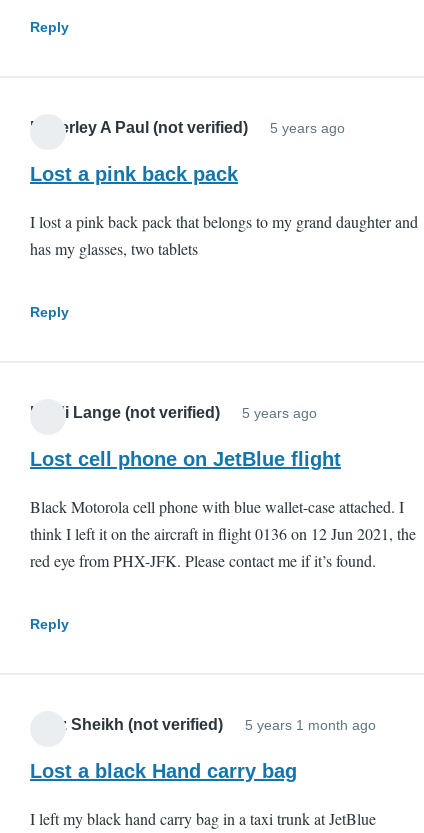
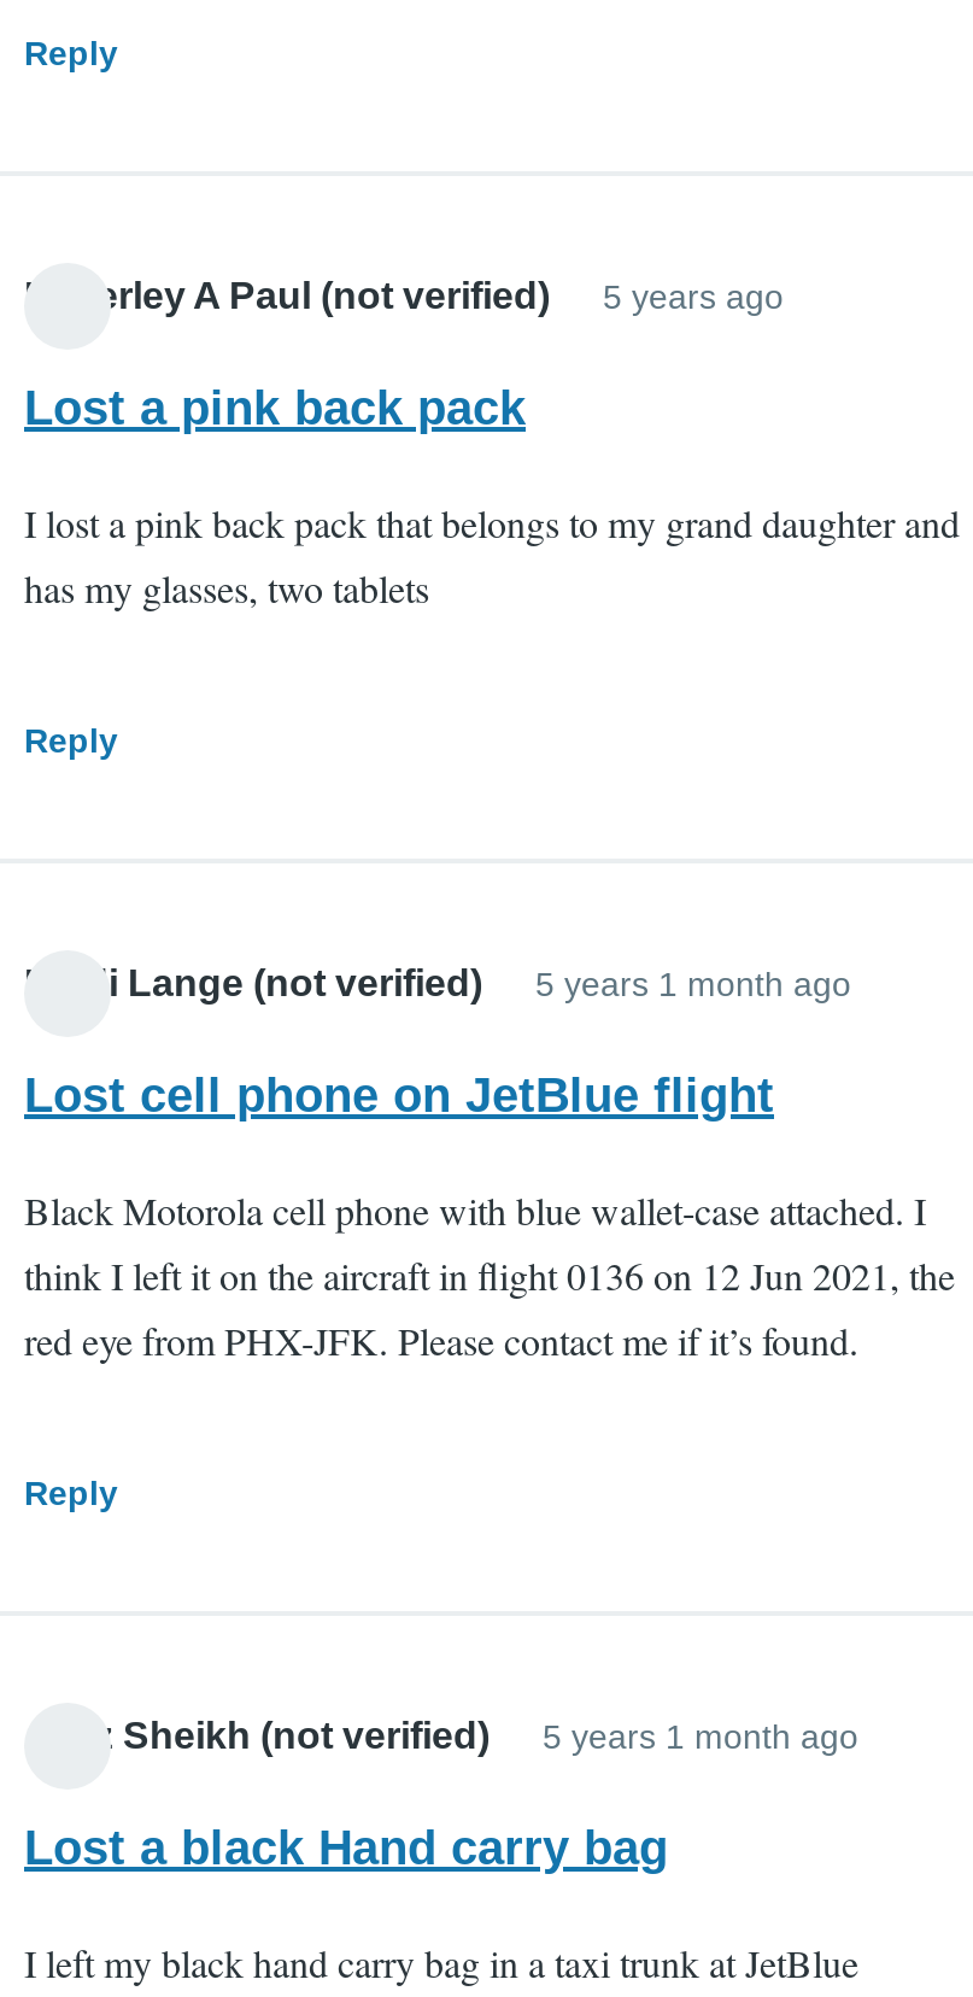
[242,404,317,420] 5 years ago -> [535,964,851,1002] 5 years 1 month ago

